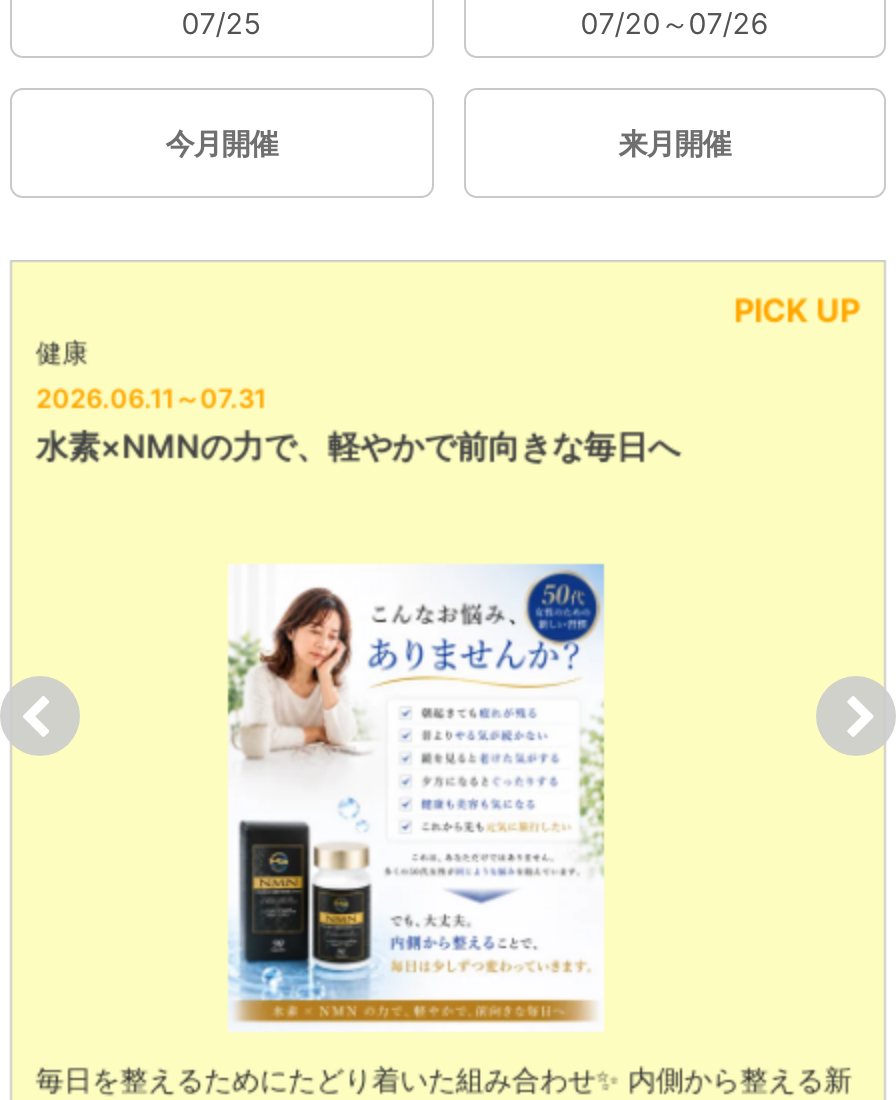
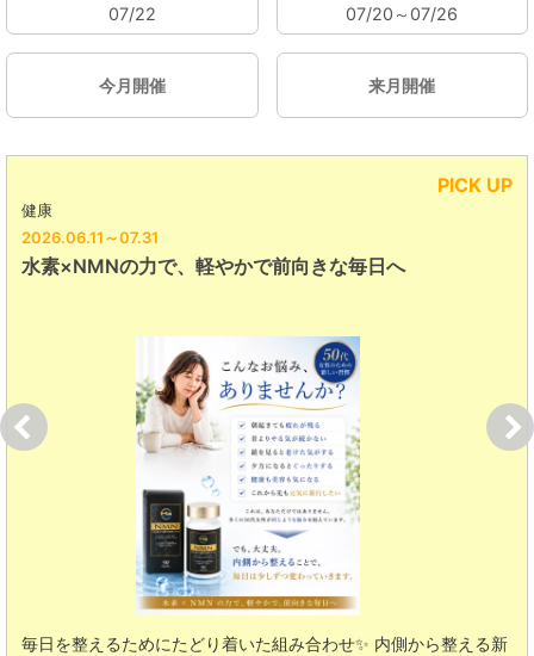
[182,6,262,40] 07/25 -> [108,3,156,24] 07/22

